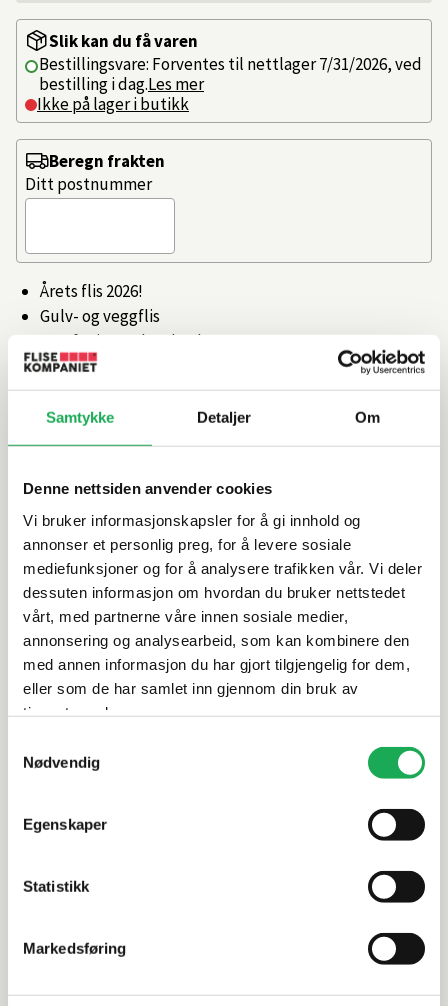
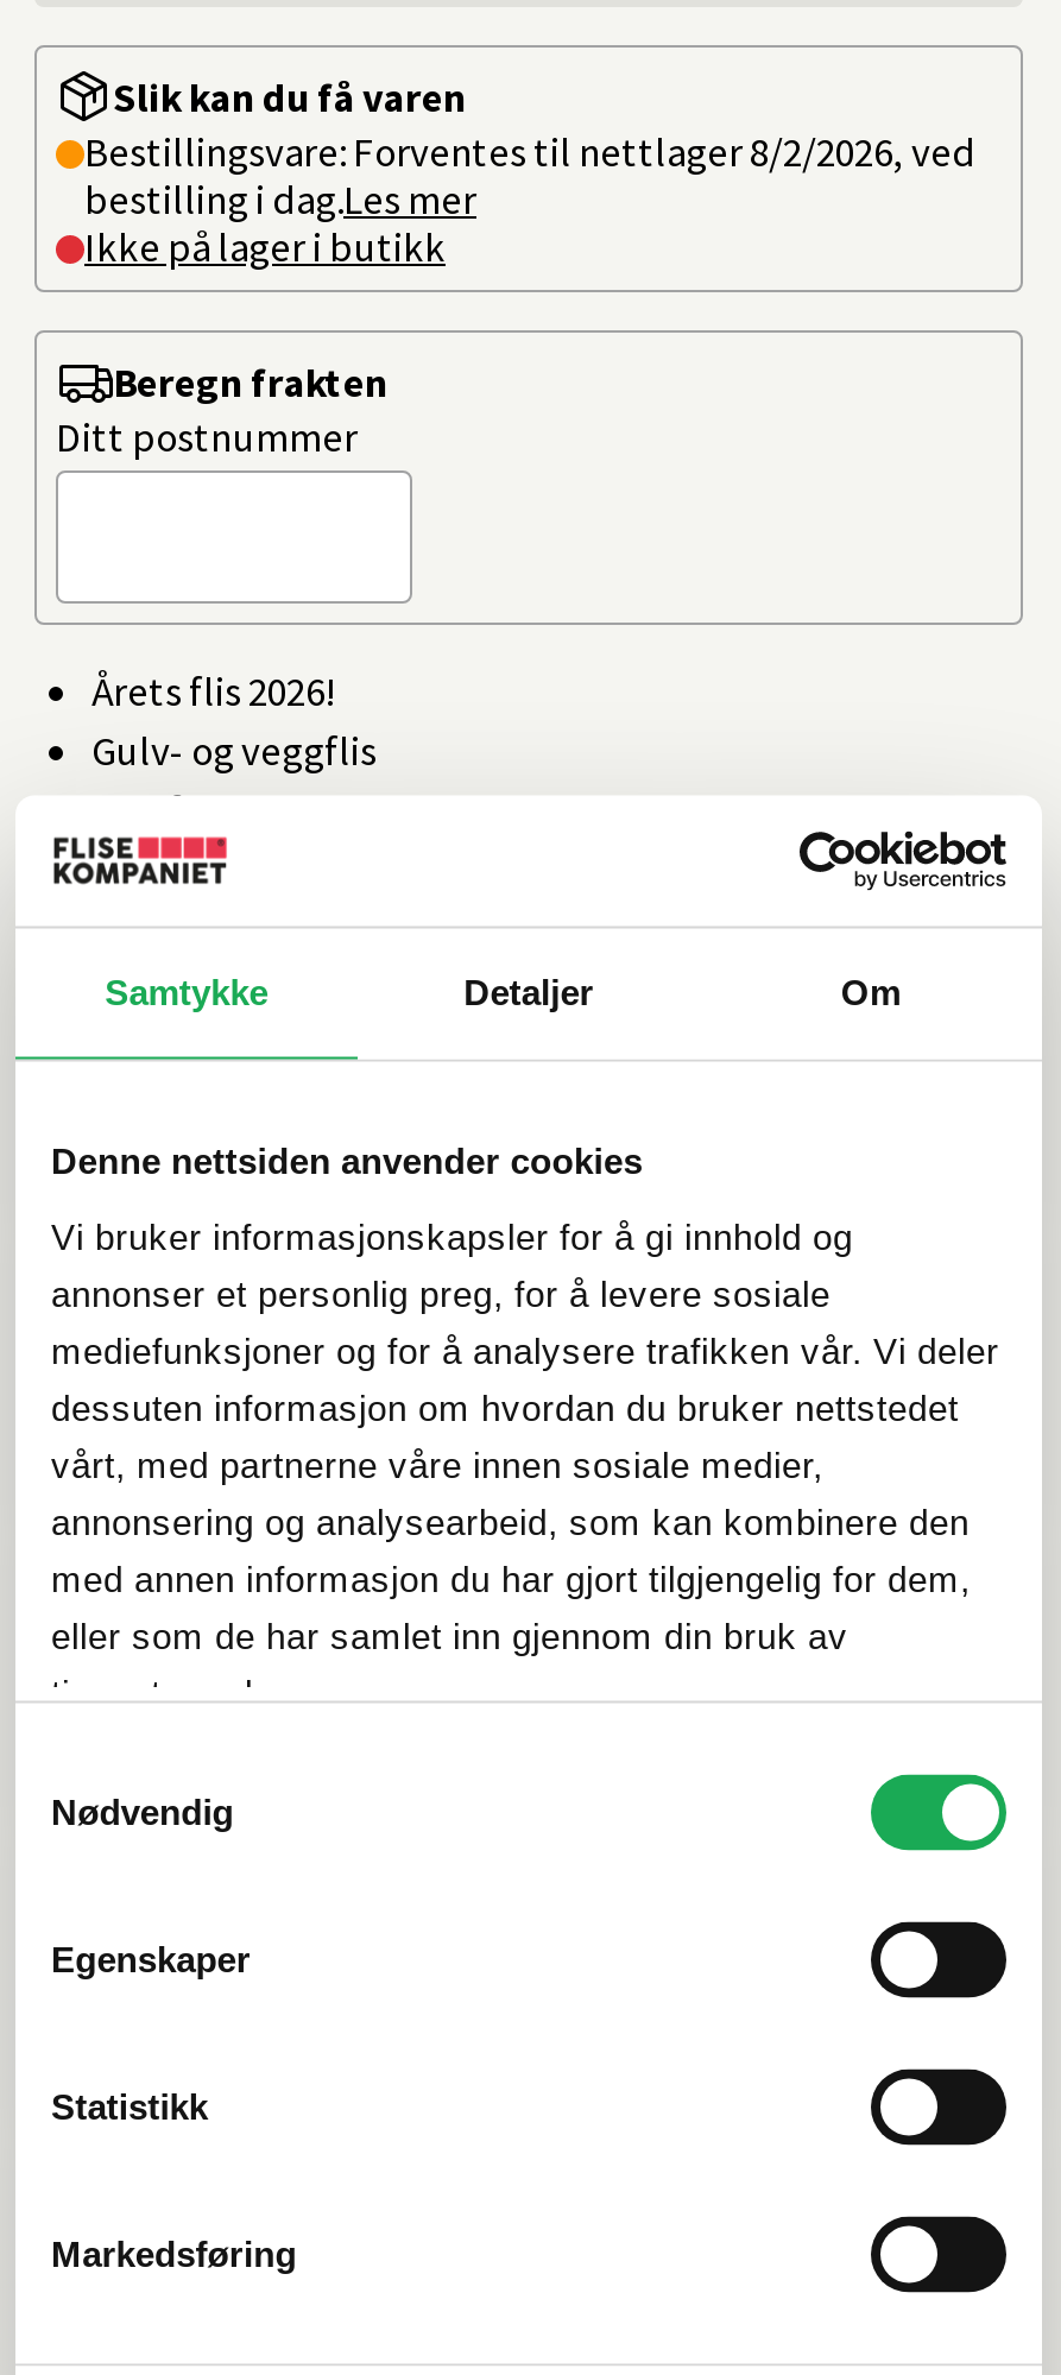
[39,53,422,75] Bestillingsvare: Forventes til nettlager 7/31/2026, ved -> [84,126,975,178] Bestillingsvare: Forventes til nettlager 8/2/2026, ved

